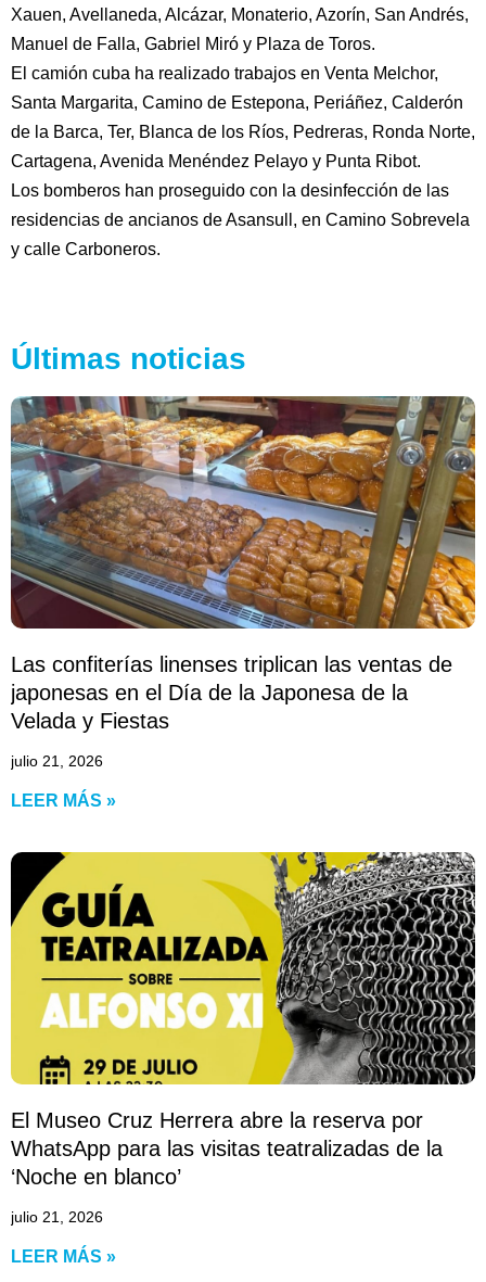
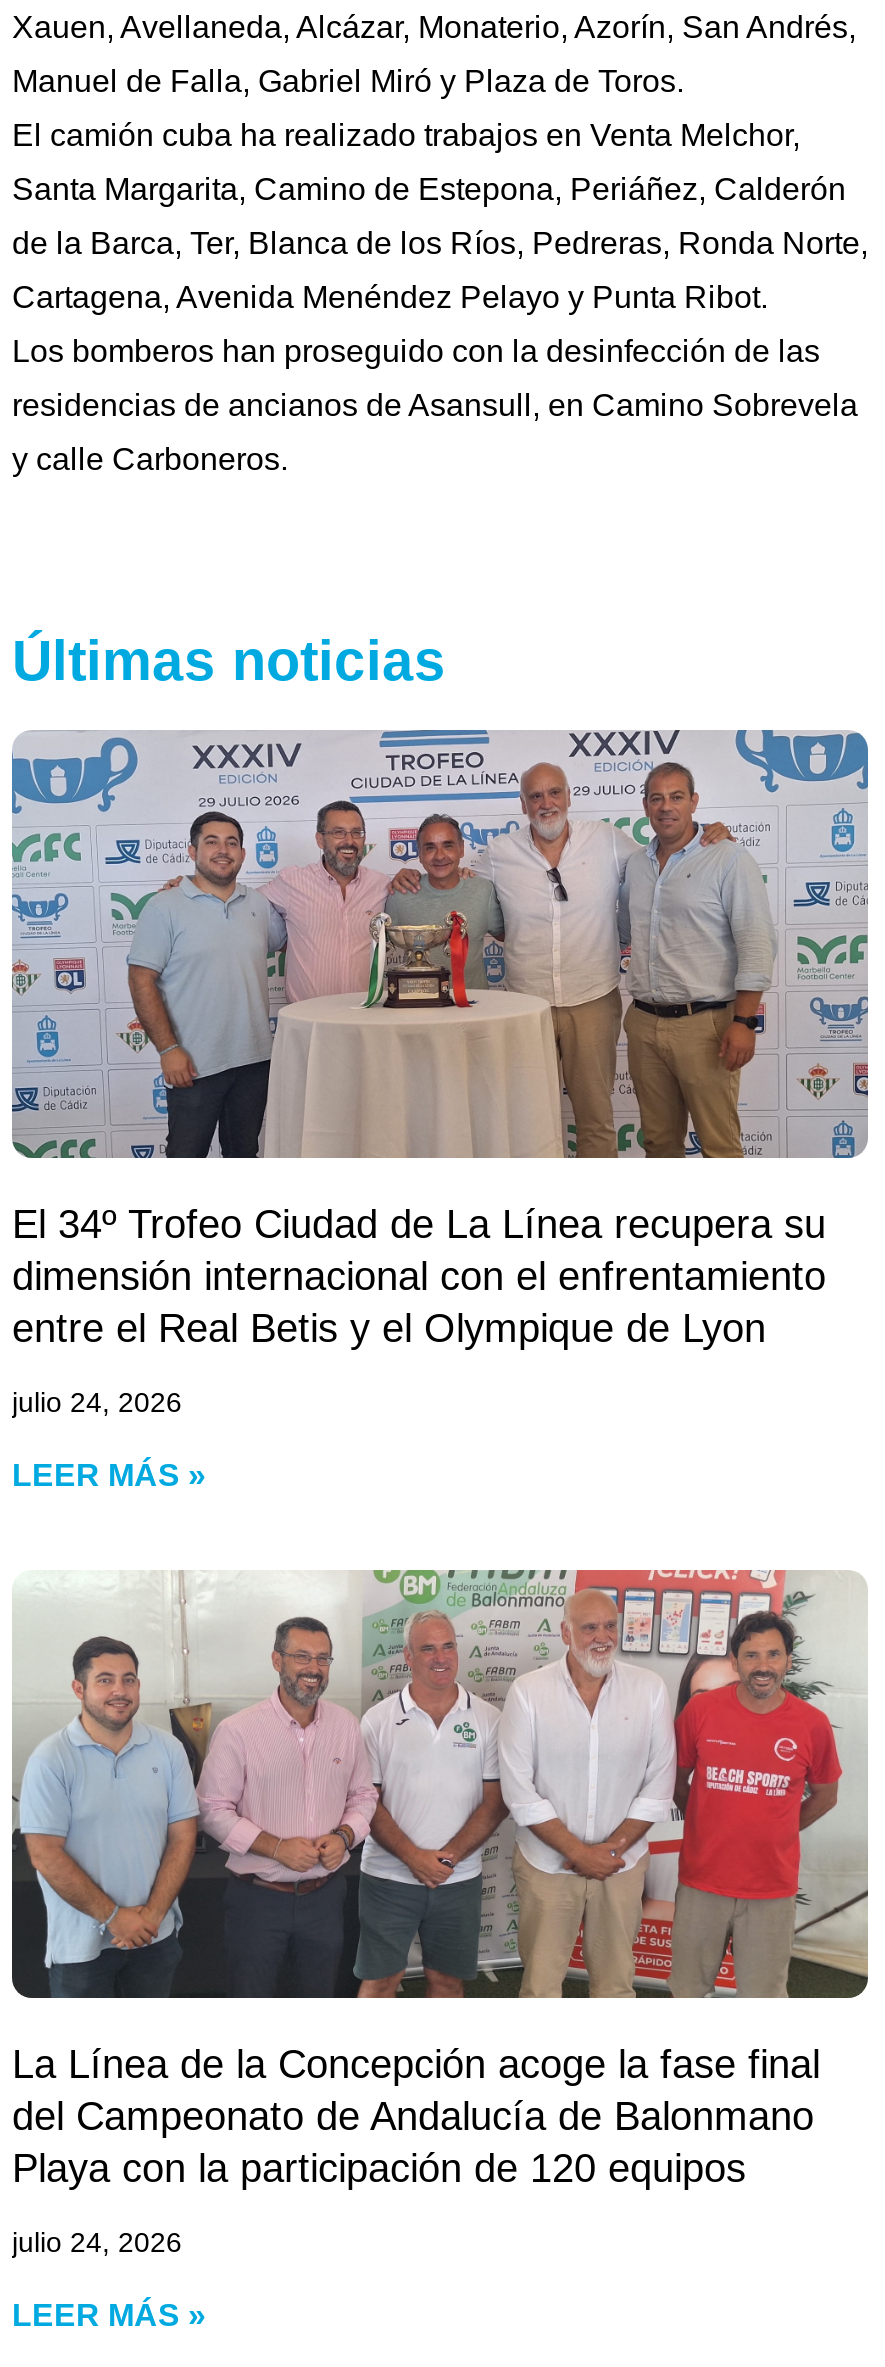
[11,395,476,733] [image] | Las confiterías linenses triplican las ventas de | japonesas en el Día de la Japonesa de la | Velada y Fiestas -> [10,728,870,1351] [image] | El 34º Trofeo Ciudad de La Línea recupera su | dimensión internacional con el enfrentamiento | entre el Real Betis y el Olympique de Lyon
[11,753,103,770] julio 21, 2026 -> [12,1387,182,1419] julio 24, 2026
[10,851,476,1189] [image] | El Museo Cruz Herrera abre la reserva por | WhatsApp para las visitas teatralizadas de la | ‘Noche en blanco’ -> [10,1568,870,2191] [image] | La Línea de la Concepción acoge la fase final | del Campeonato de Andalucía de Balonmano | Playa con la participación de 120 equipos
[11,1209,103,1226] julio 21, 2026 -> [12,2227,182,2259] julio 24, 2026

